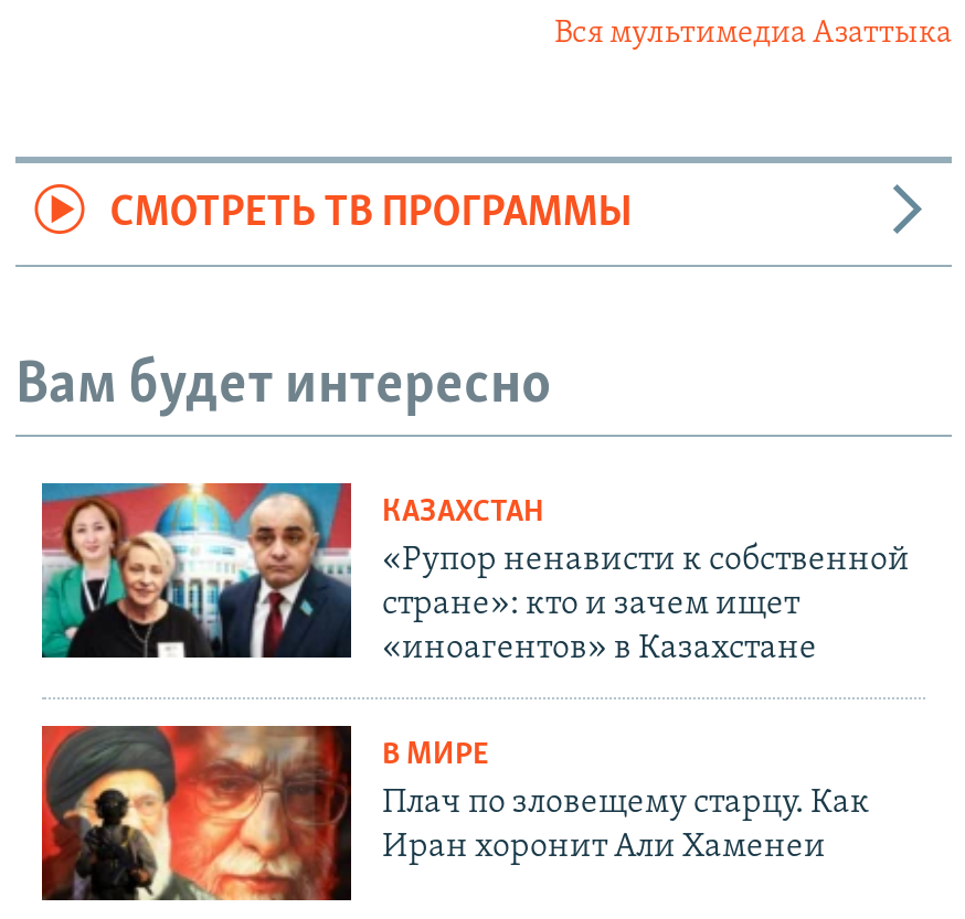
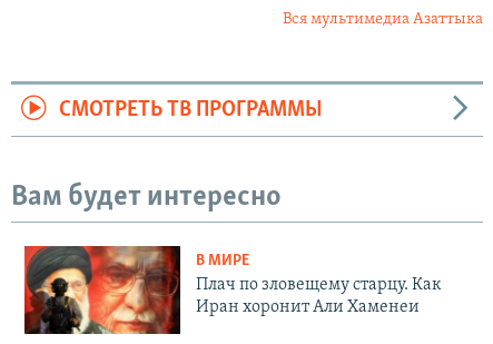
[40,481,910,666] [image] | КАЗАХСТАН | «Рупор ненависти к собственной | стране»: кто и зачем ищет | «иноагентов» в Казахстане -> none

